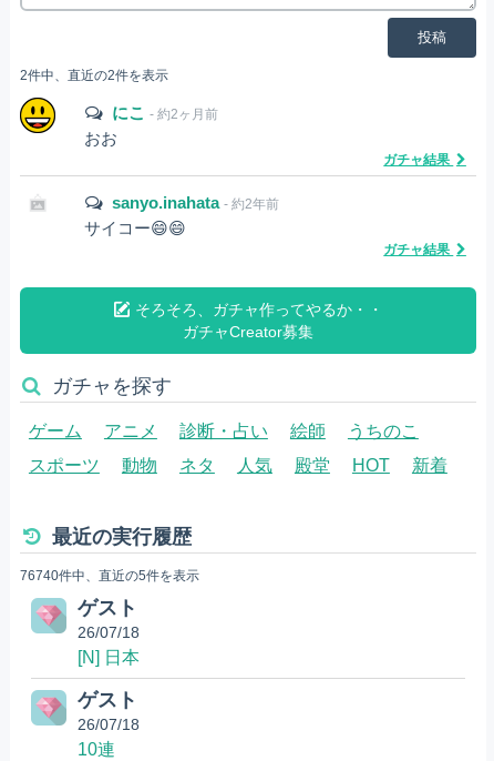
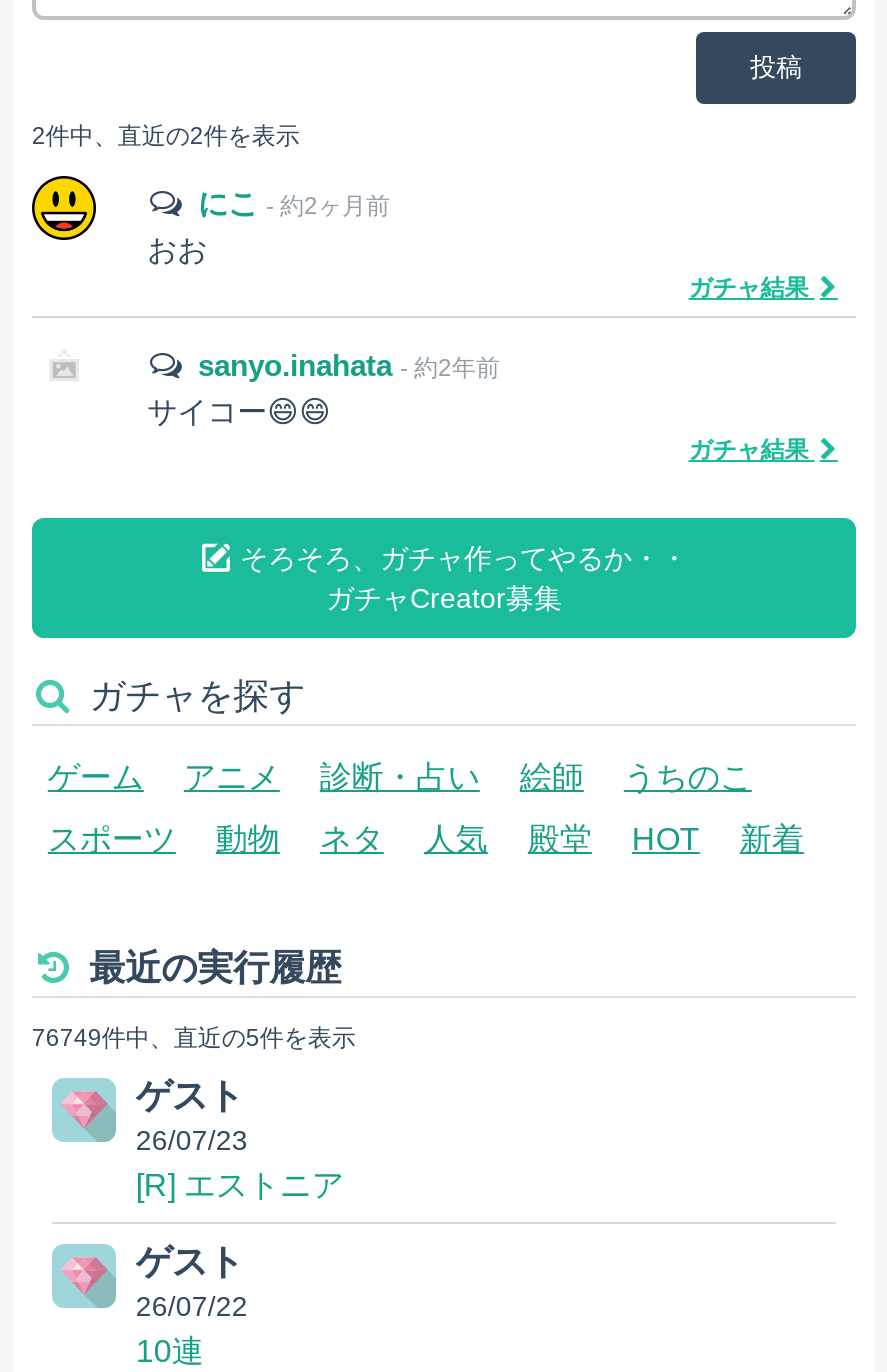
[20,568,199,584] 76740件中、直近の5件を表示 -> [32,1024,356,1052] 76749件中、直近の5件を表示
[77,623,139,667] 26/07/18 | [N] 日本 -> [136,1124,344,1202] 26/07/23 | [R] エストニア
[77,716,139,733] 26/07/18 -> [136,1290,248,1322] 26/07/22

